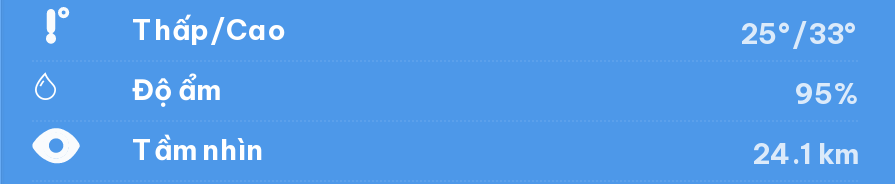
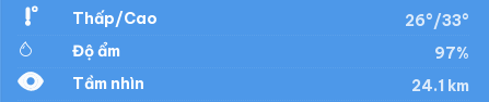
[740,17,858,53] 25°/33° -> [405,11,469,31] 26°/33°
[794,77,858,113] 95% -> [434,44,469,63] 97%

